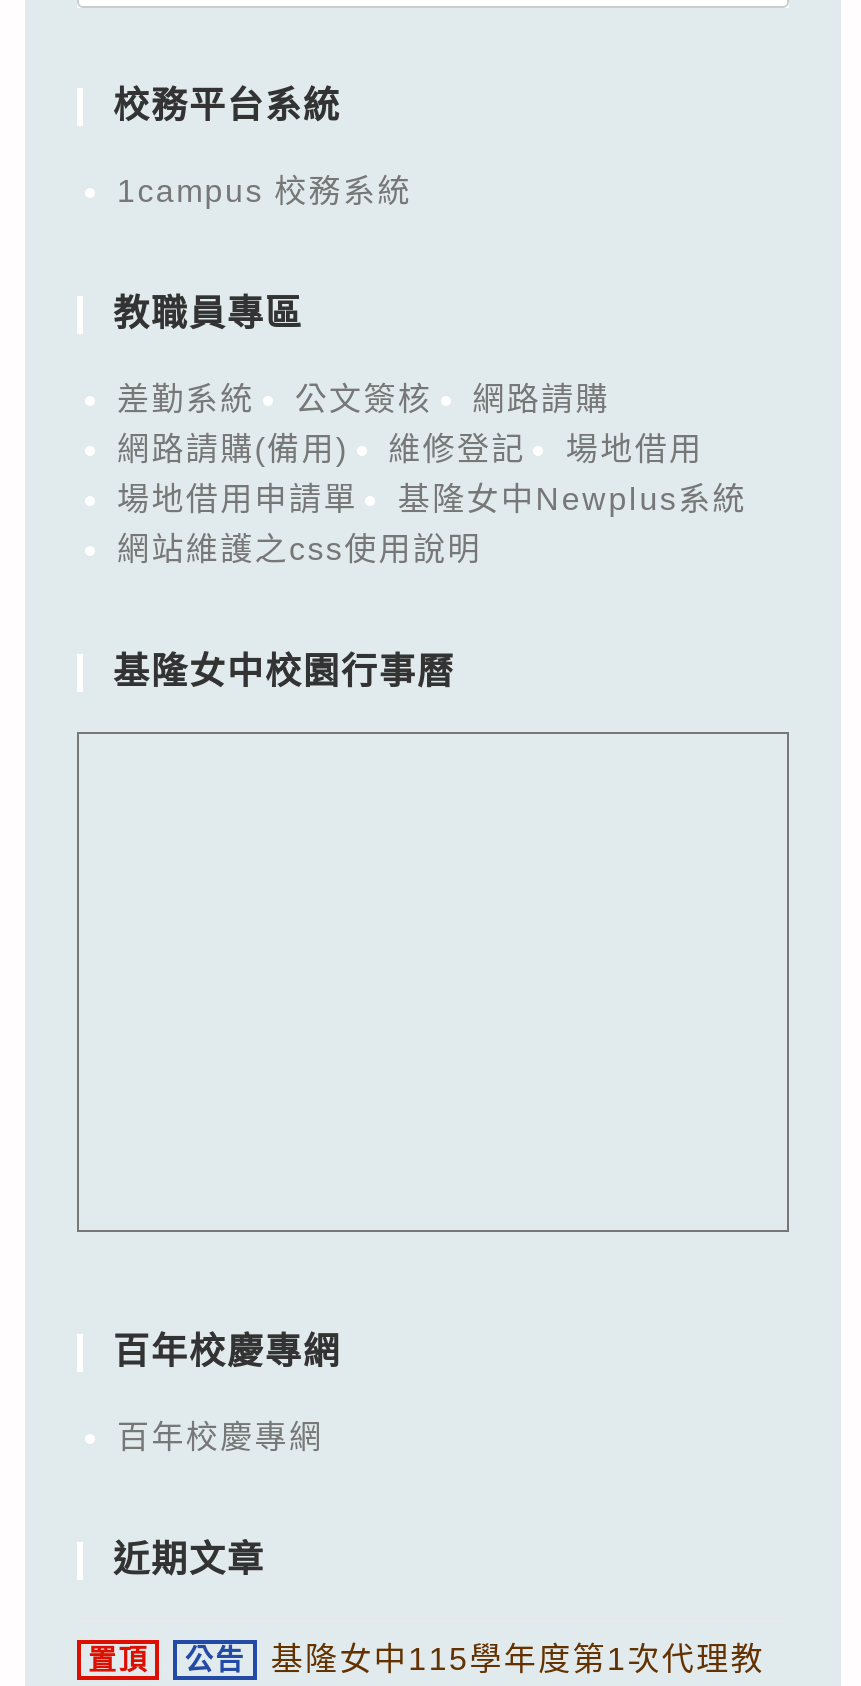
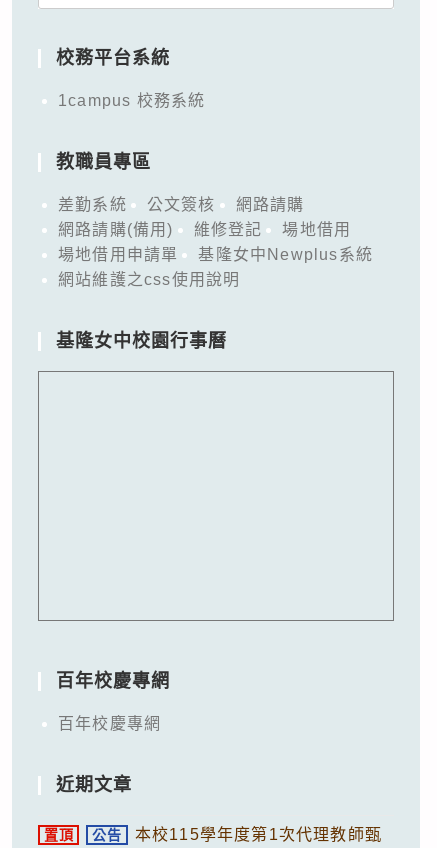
[271,1642,765,1676] 基隆女中115學年度第1次代理教 -> [135,826,382,843] 本校115學年度第1次代理教師甄

